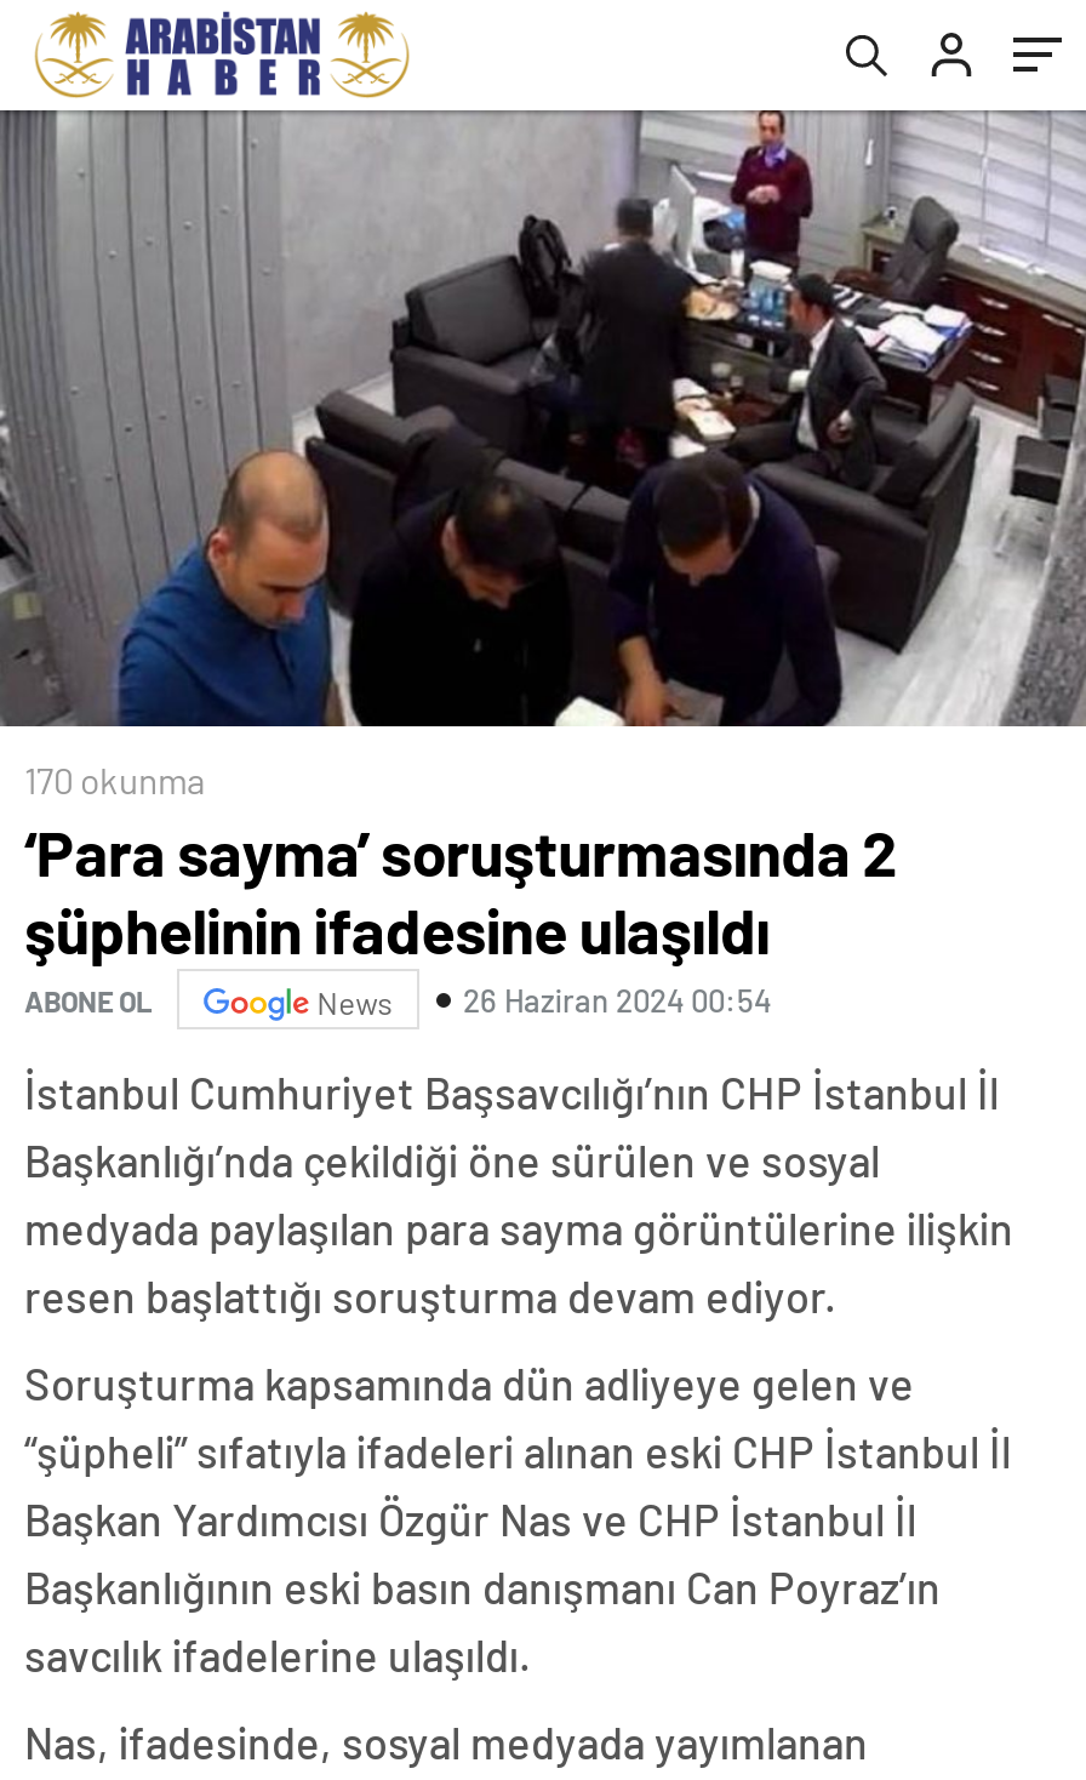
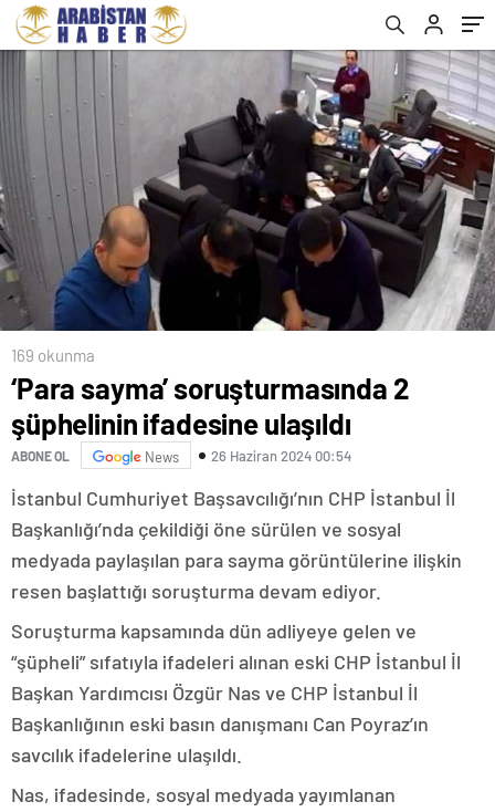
[24,759,206,802] 170 okunma -> [11,345,95,365] 169 okunma

